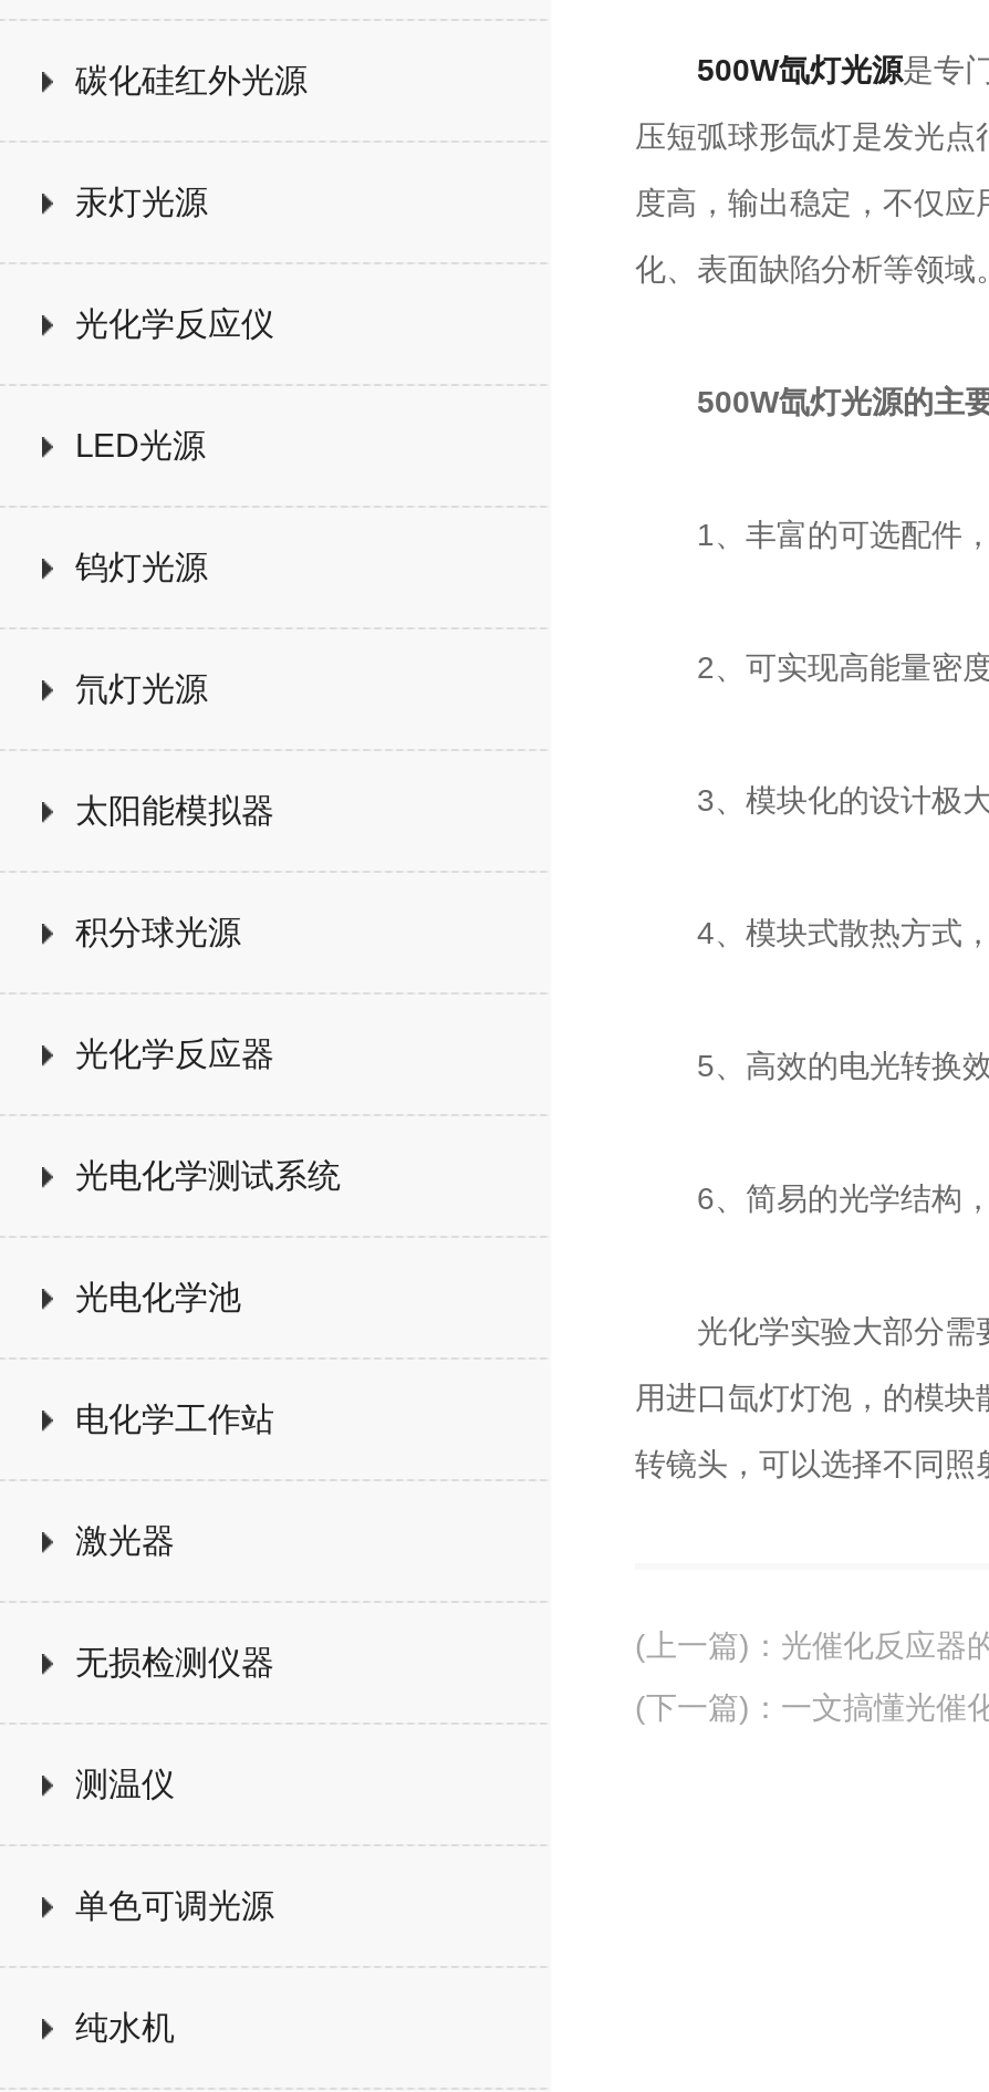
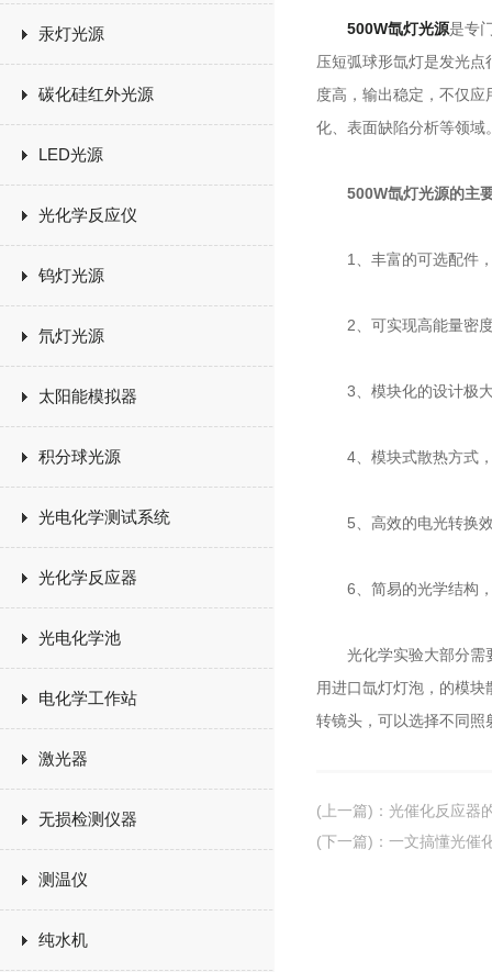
moved [75,61,308,98] -> [38,85,154,103]: 碳化硅红外光源
moved [75,304,274,342] -> [38,205,137,224]: 光化学反应仪
moved [75,1034,274,1072] -> [38,568,137,586]: 光化学反应器
[75,1886,274,1924] 单色可调光源 -> none

